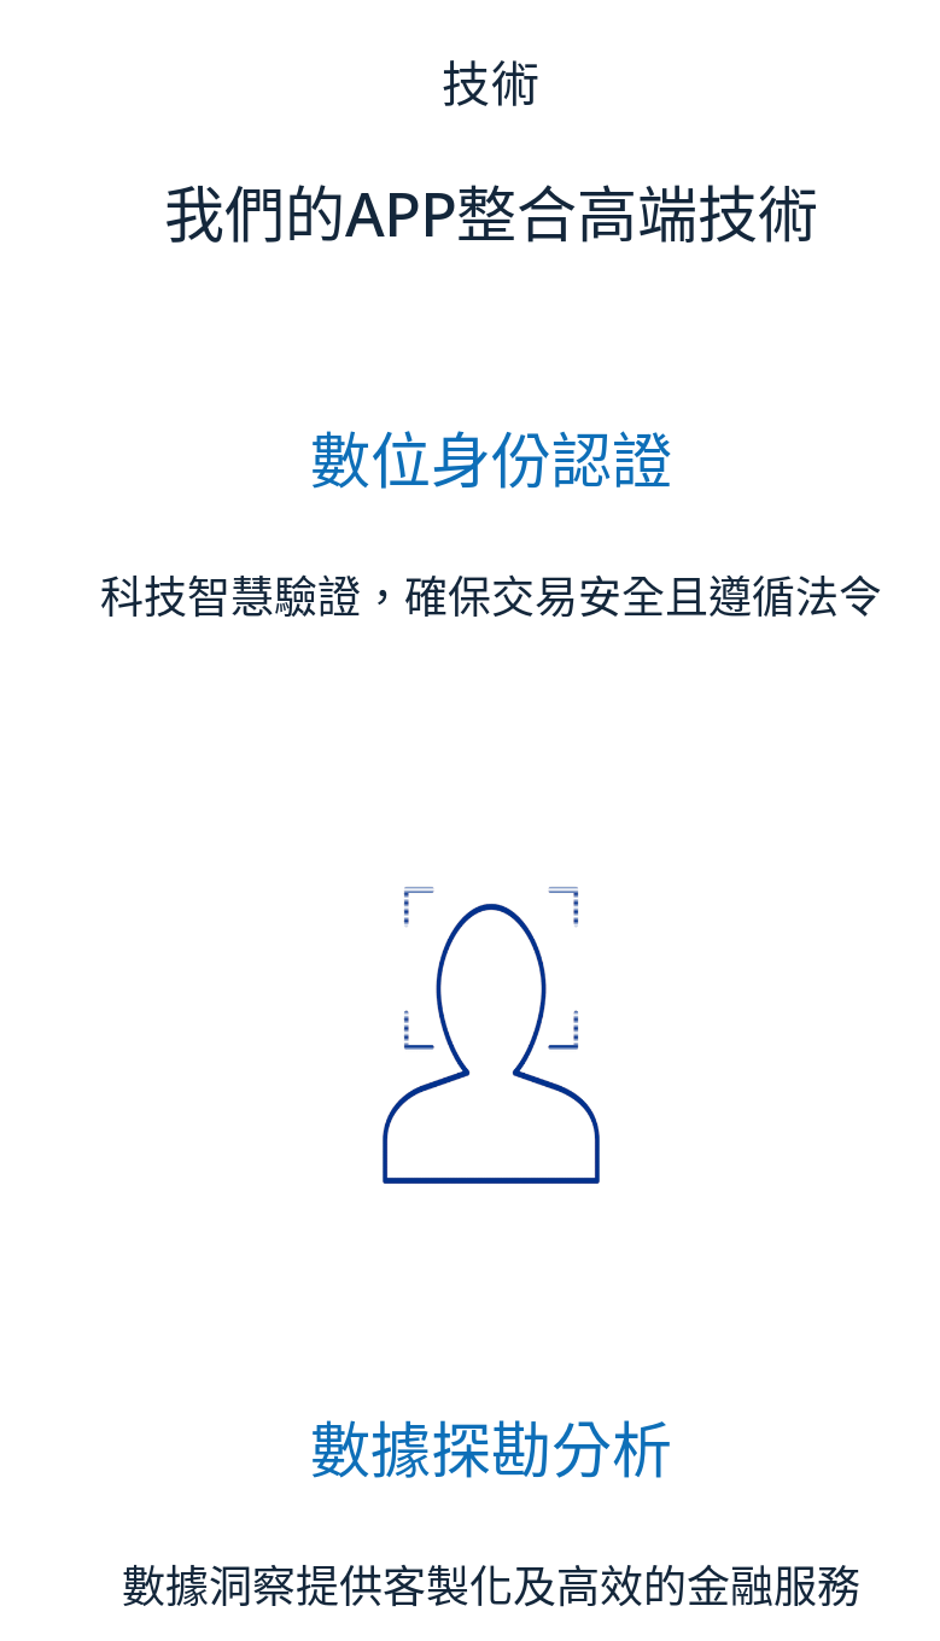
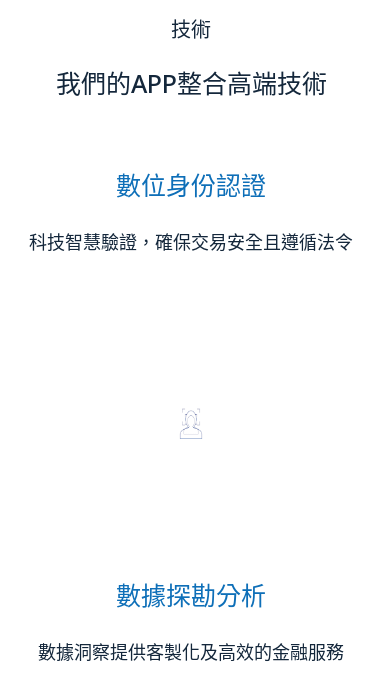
[380,883,602,1187] [image] -> none

